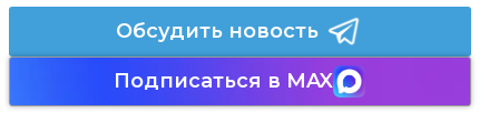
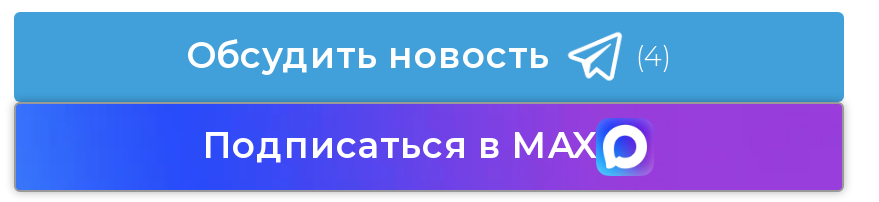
none -> [636,38,670,74] (4)

